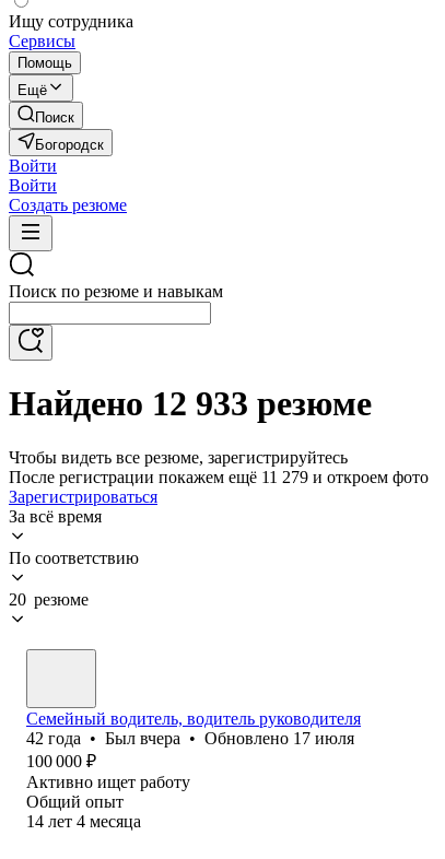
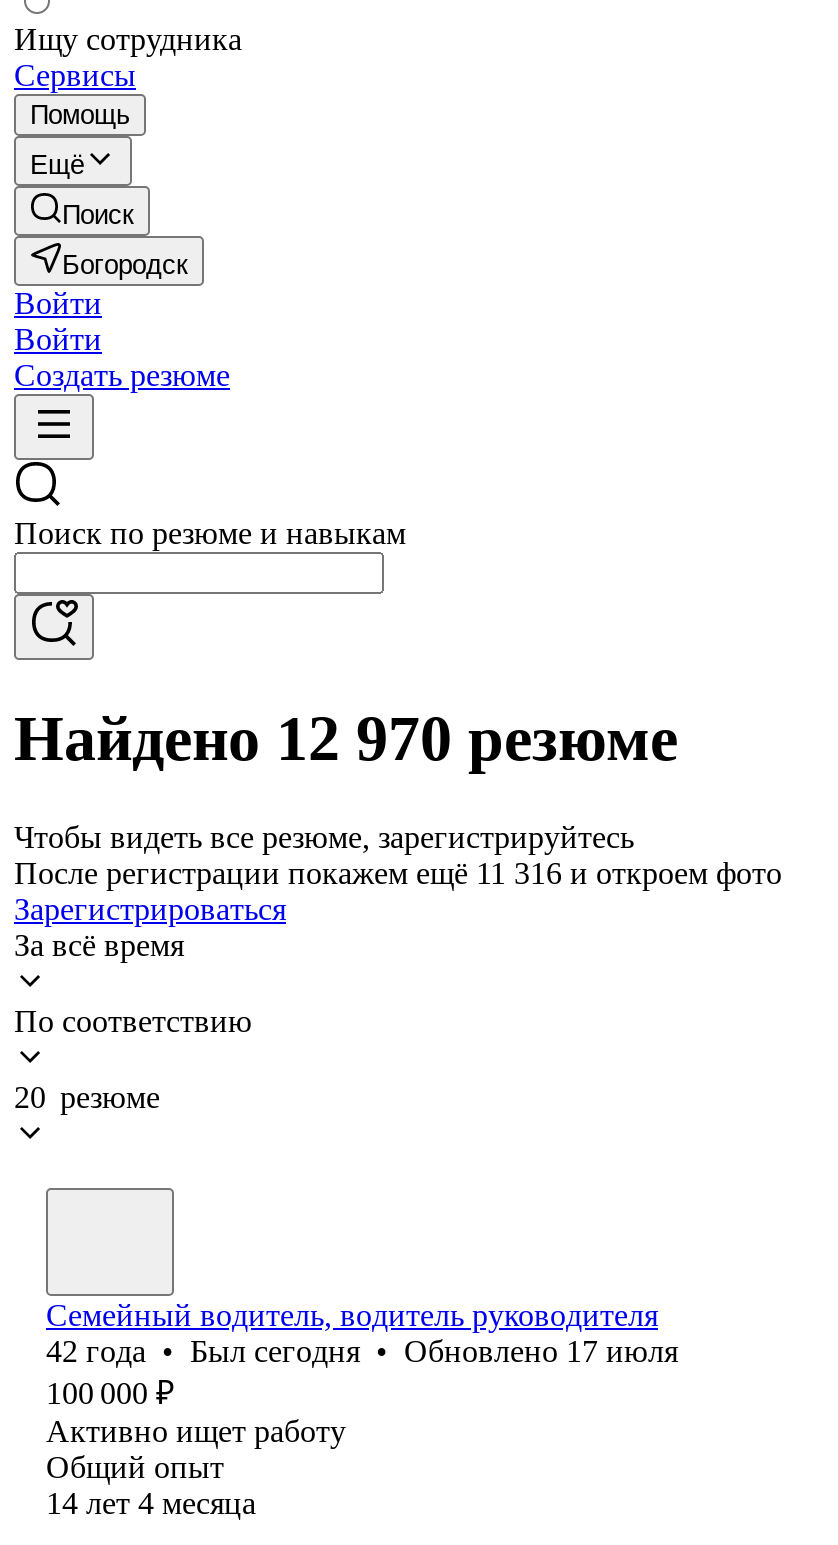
[9,384,372,423] Найдено 12 933 резюме -> [14,703,678,775] Найдено 12 970 резюме
[9,468,429,486] После регистрации покажем ещё 11 279 и откроем фото -> [14,856,782,890] После регистрации покажем ещё 11 316 и откроем фото
[26,729,354,747] 42 года • Был вчера • Обновлено 17 июля -> [46,1334,678,1368] 42 года • Был сегодня • Обновлено 17 июля

